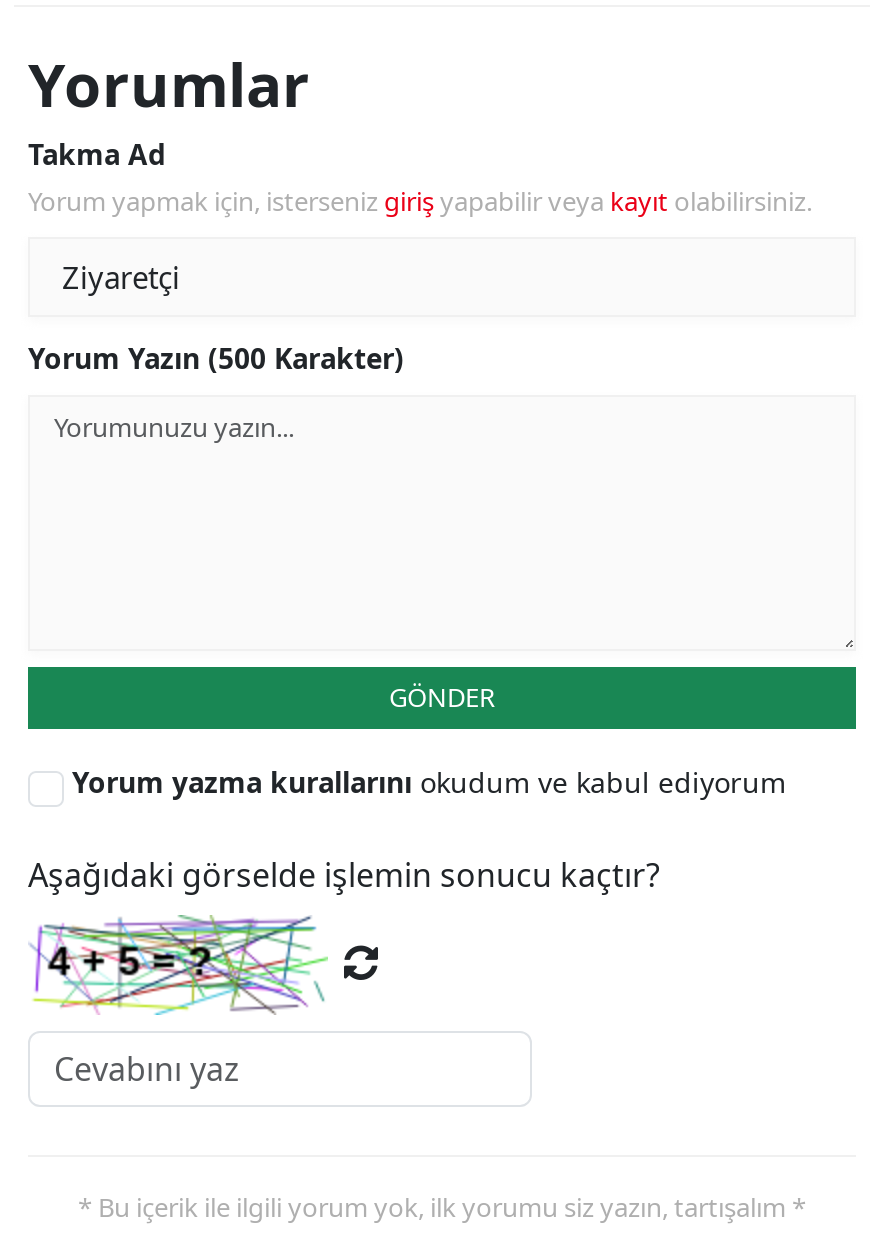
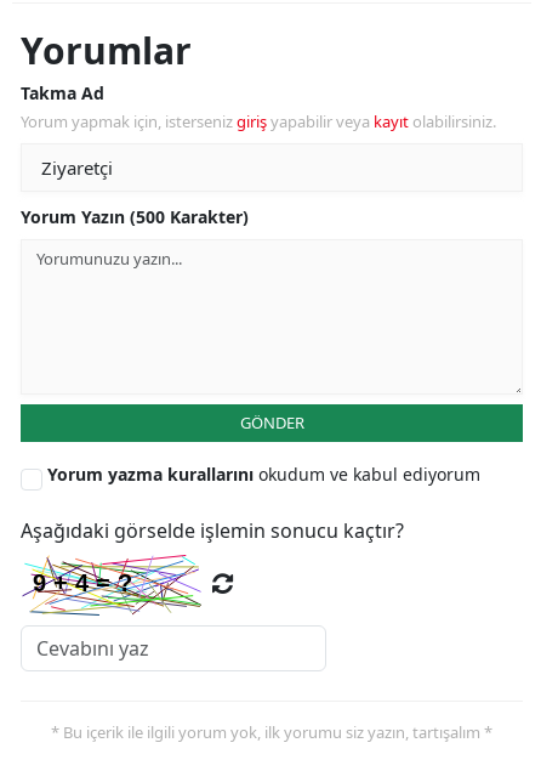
[30,914,328,1016] [image] -> [23,554,201,617] [image]

